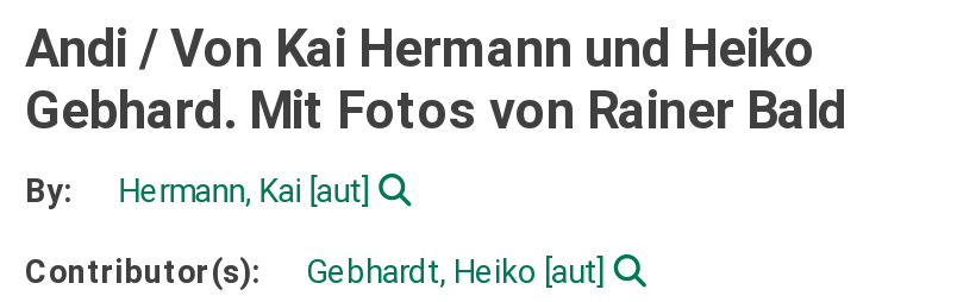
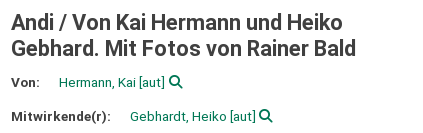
[25,170,73,208] By: -> [11,74,40,90] Von:
[25,251,268,289] Contributor(s): -> [11,107,114,123] Mitwirkende(r):

